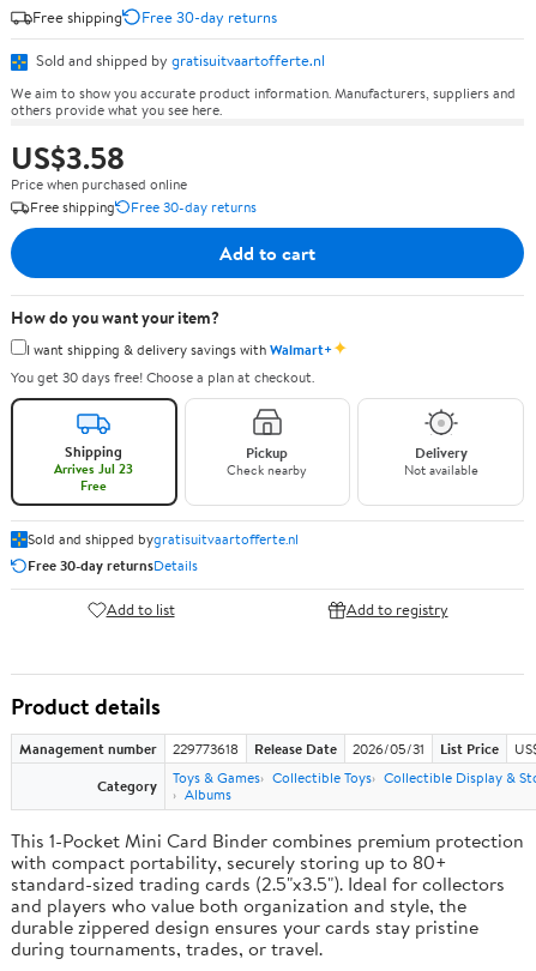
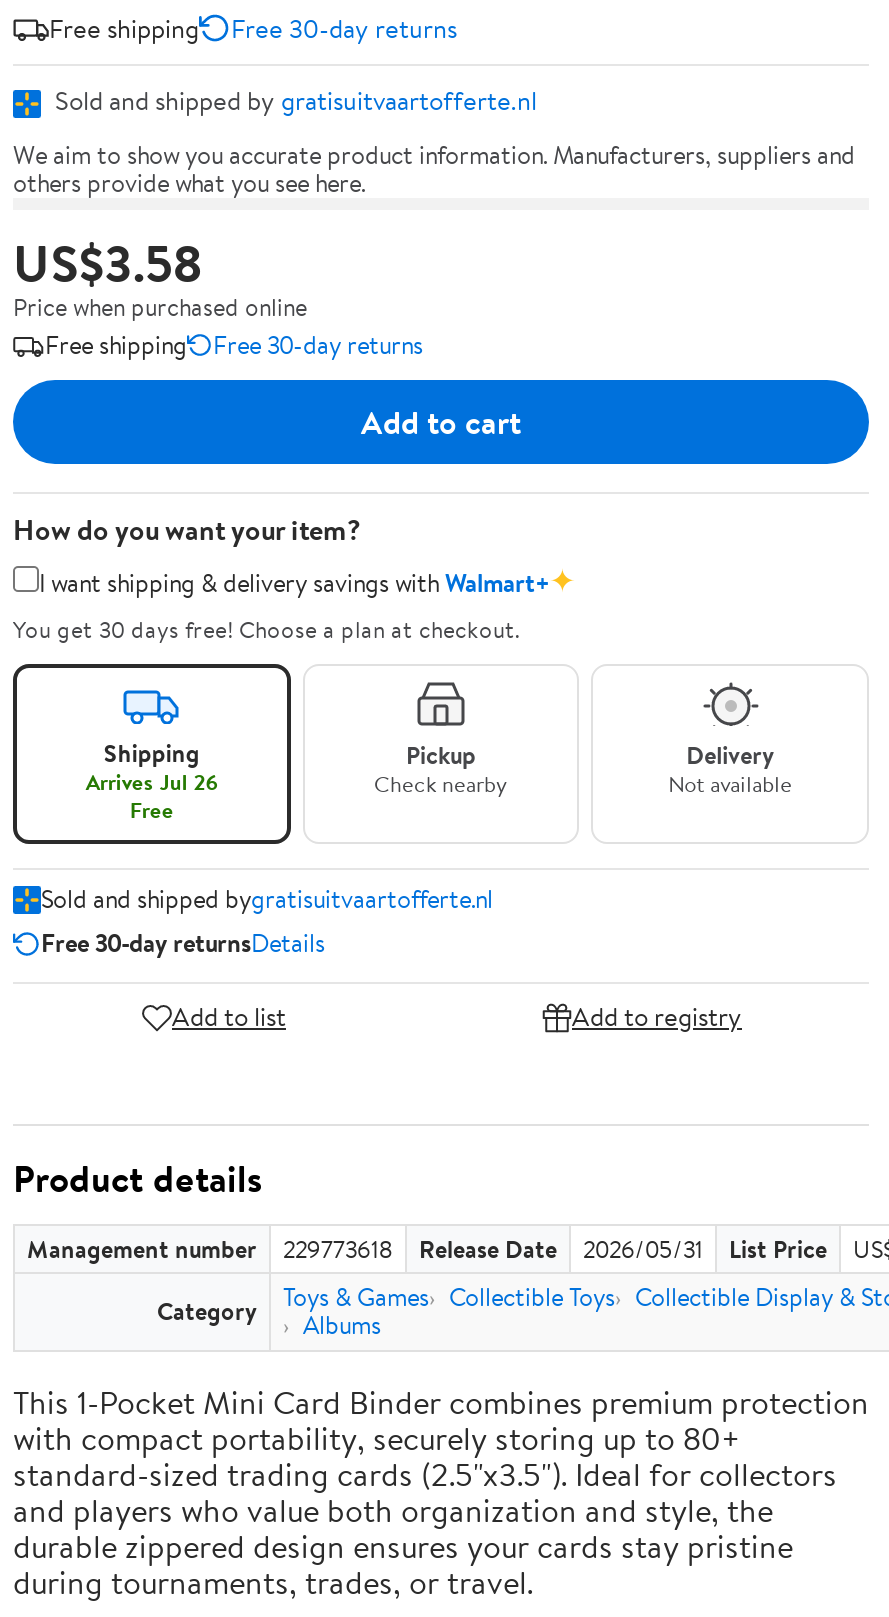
[54,459,133,478] Arrives Jul 23 -> [86,766,218,798] Arrives Jul 26

